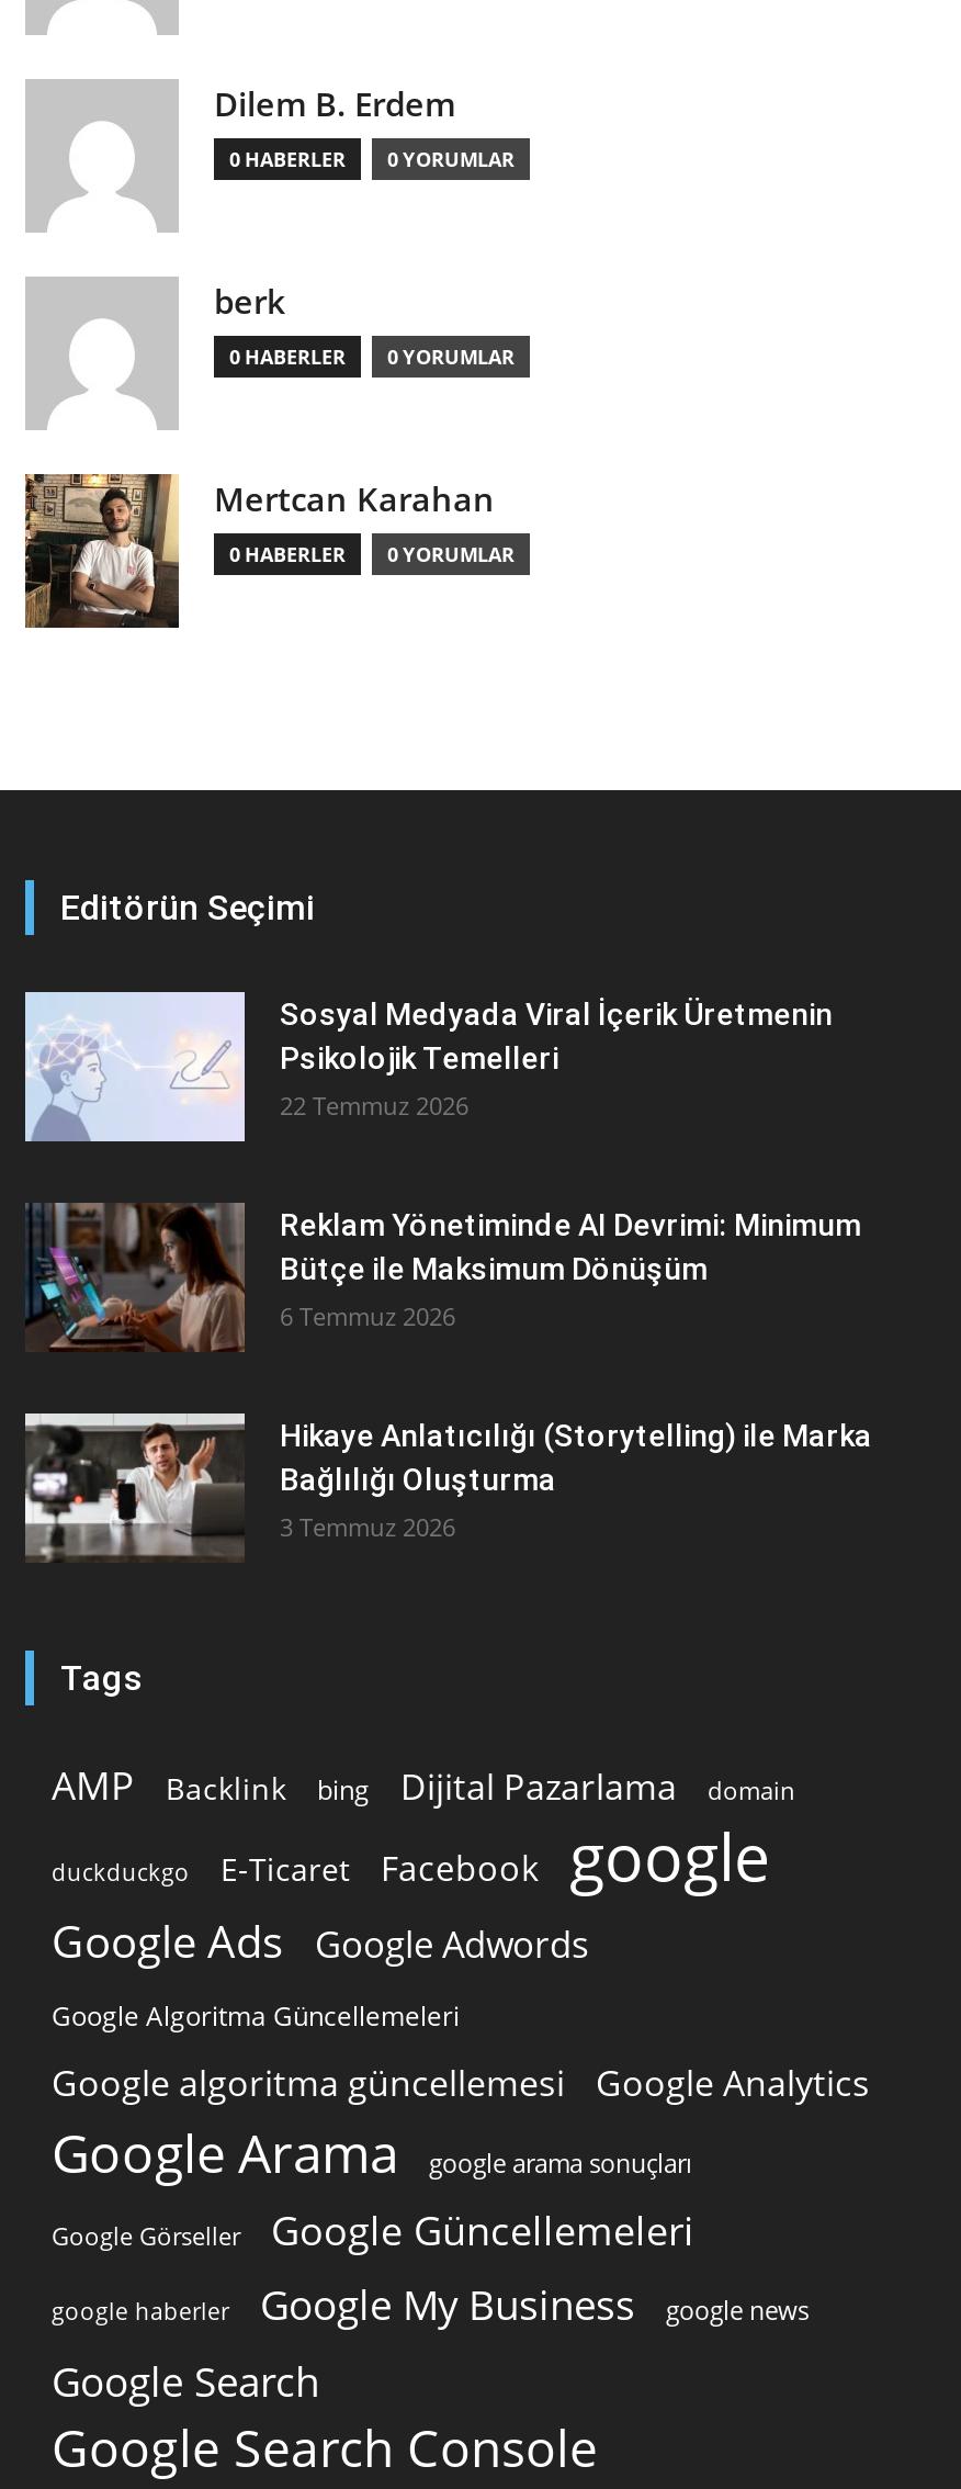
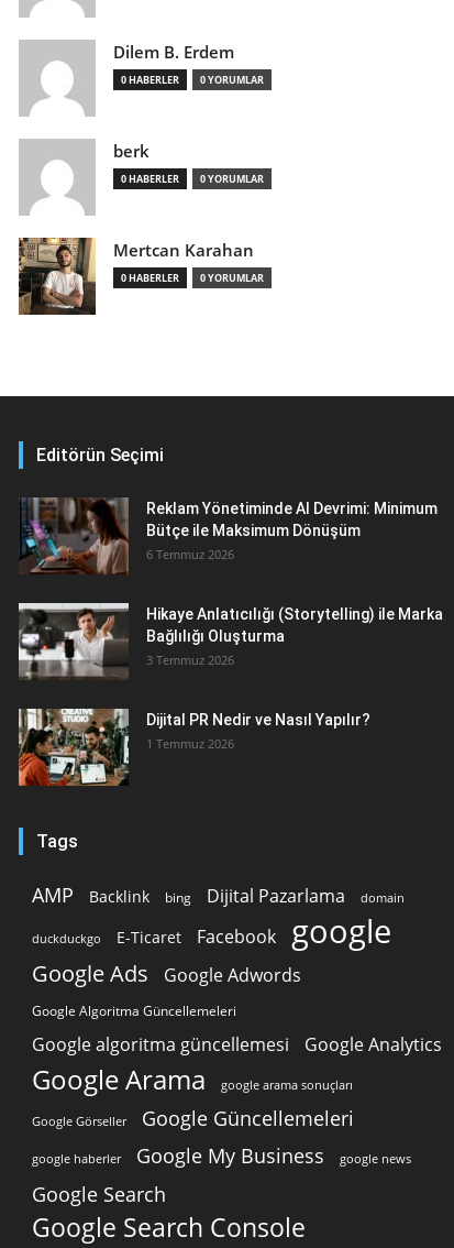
[23,990,833,1144] [image] | Sosyal Medyada Viral İçerik Üretmenin | Psikolojik Temelleri | 22 Temmuz 2026 -> none
moved [23,1198,872,1543] -> [18,495,443,668]: [image] | Reklam Yönetiminde AI Devrimi: Minimum | Bütçe ile Maksimum Dönüşüm | 6 Temmuz 2026 | Hikaye Anlatıcılığı (Storytelling) ile Marka | Bağlılığı Oluşturma | 3 Temmuz 2026
none -> [18,709,370,787] [image] | Dijital PR Nedir ve Nasıl Yapılır? | 1 Temmuz 2026

